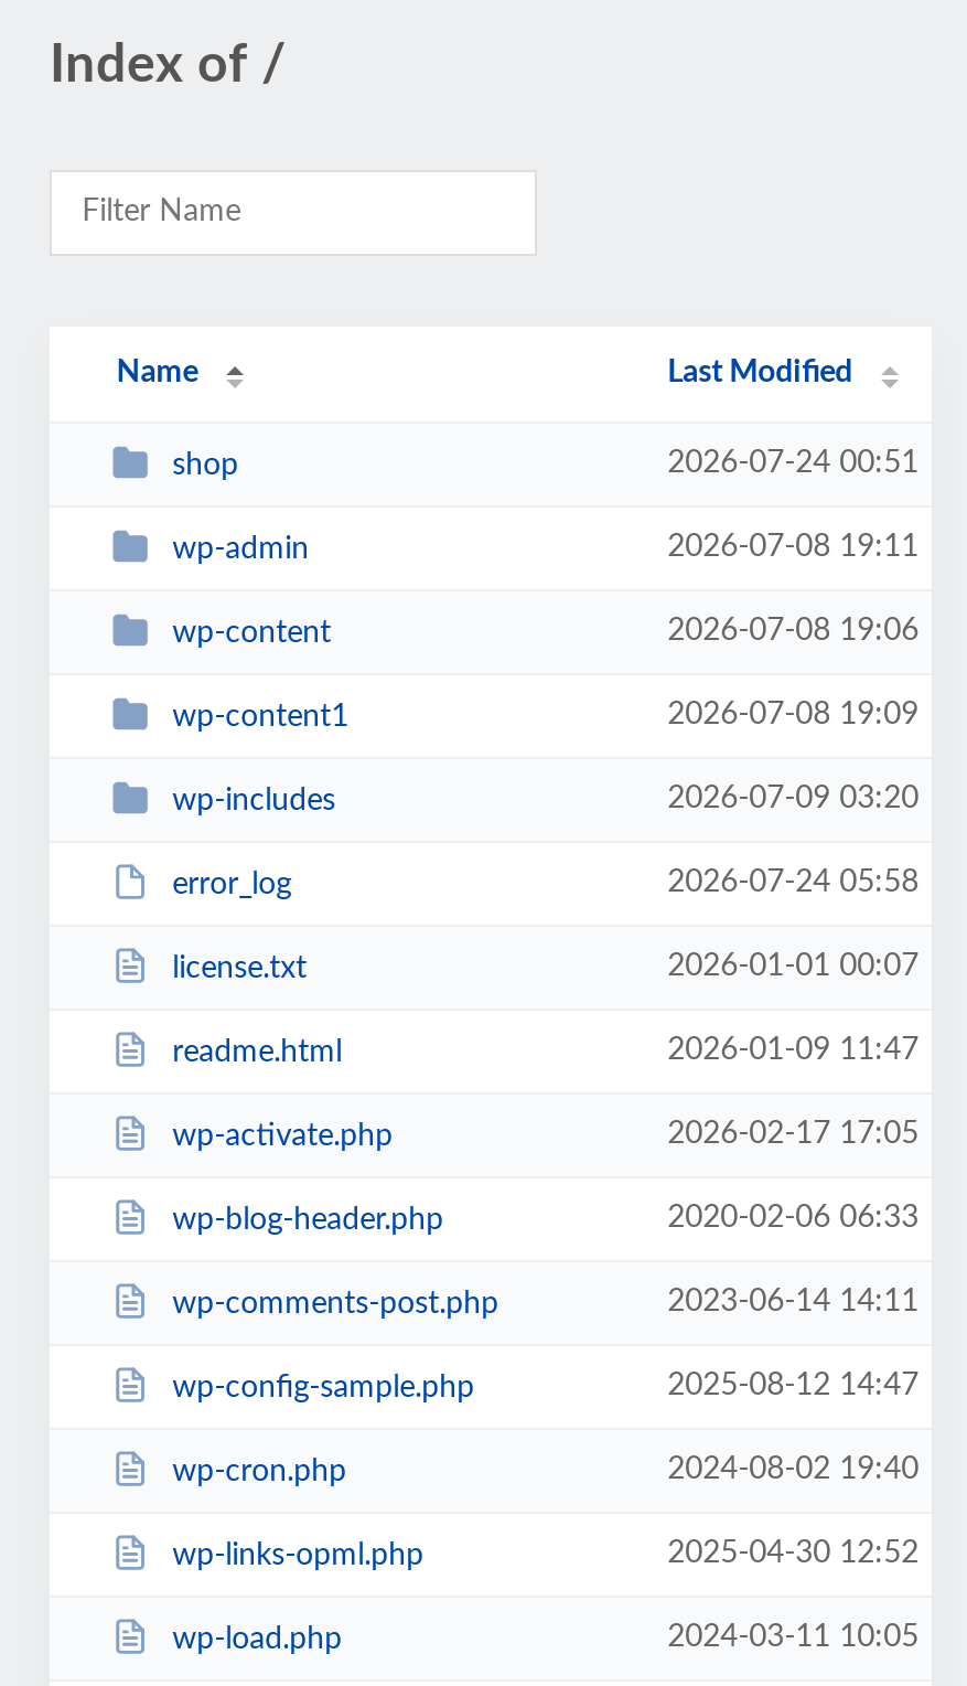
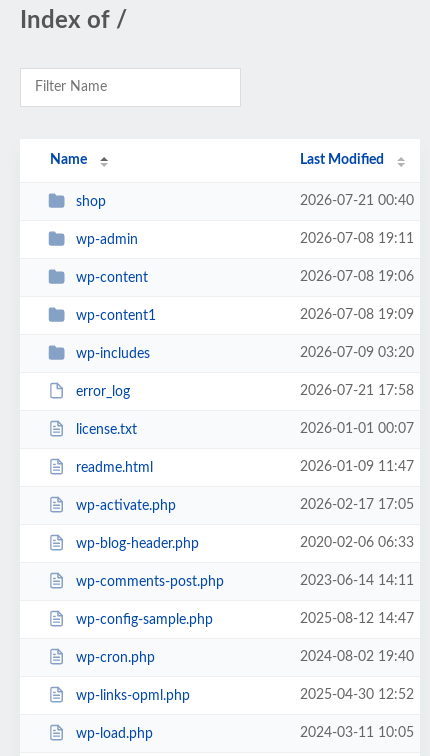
[667,448,919,479] 2026-07-24 00:51 -> [300,194,414,208] 2026-07-21 00:40
[667,867,919,898] 2026-07-24 05:58 -> [300,384,414,398] 2026-07-21 17:58

